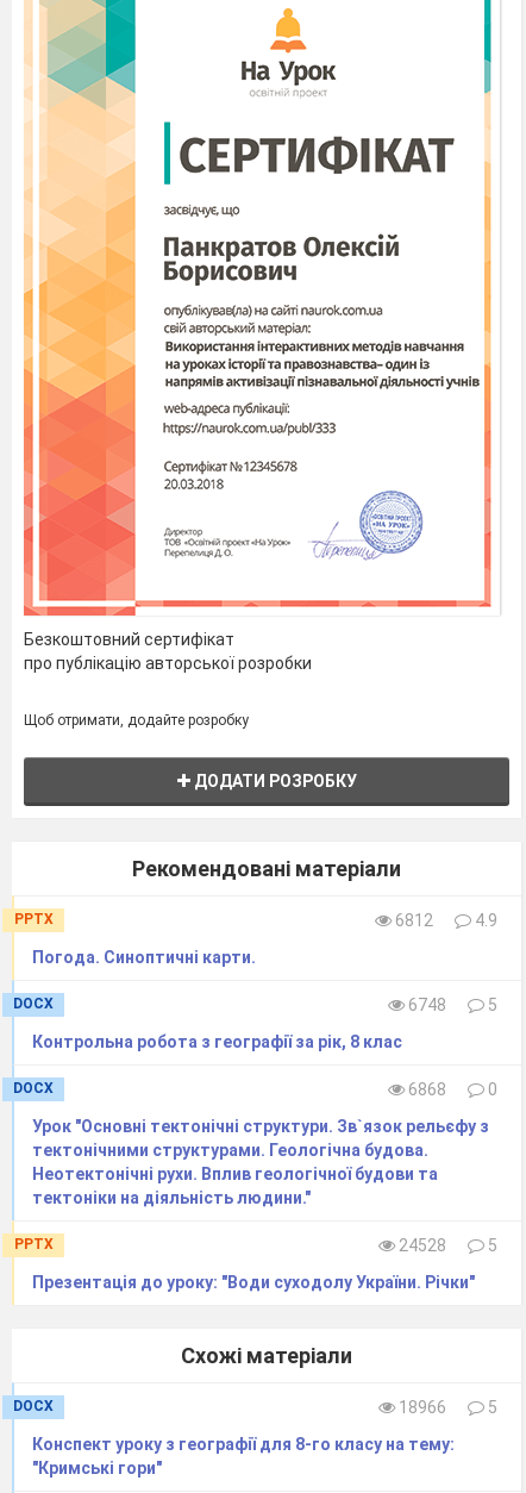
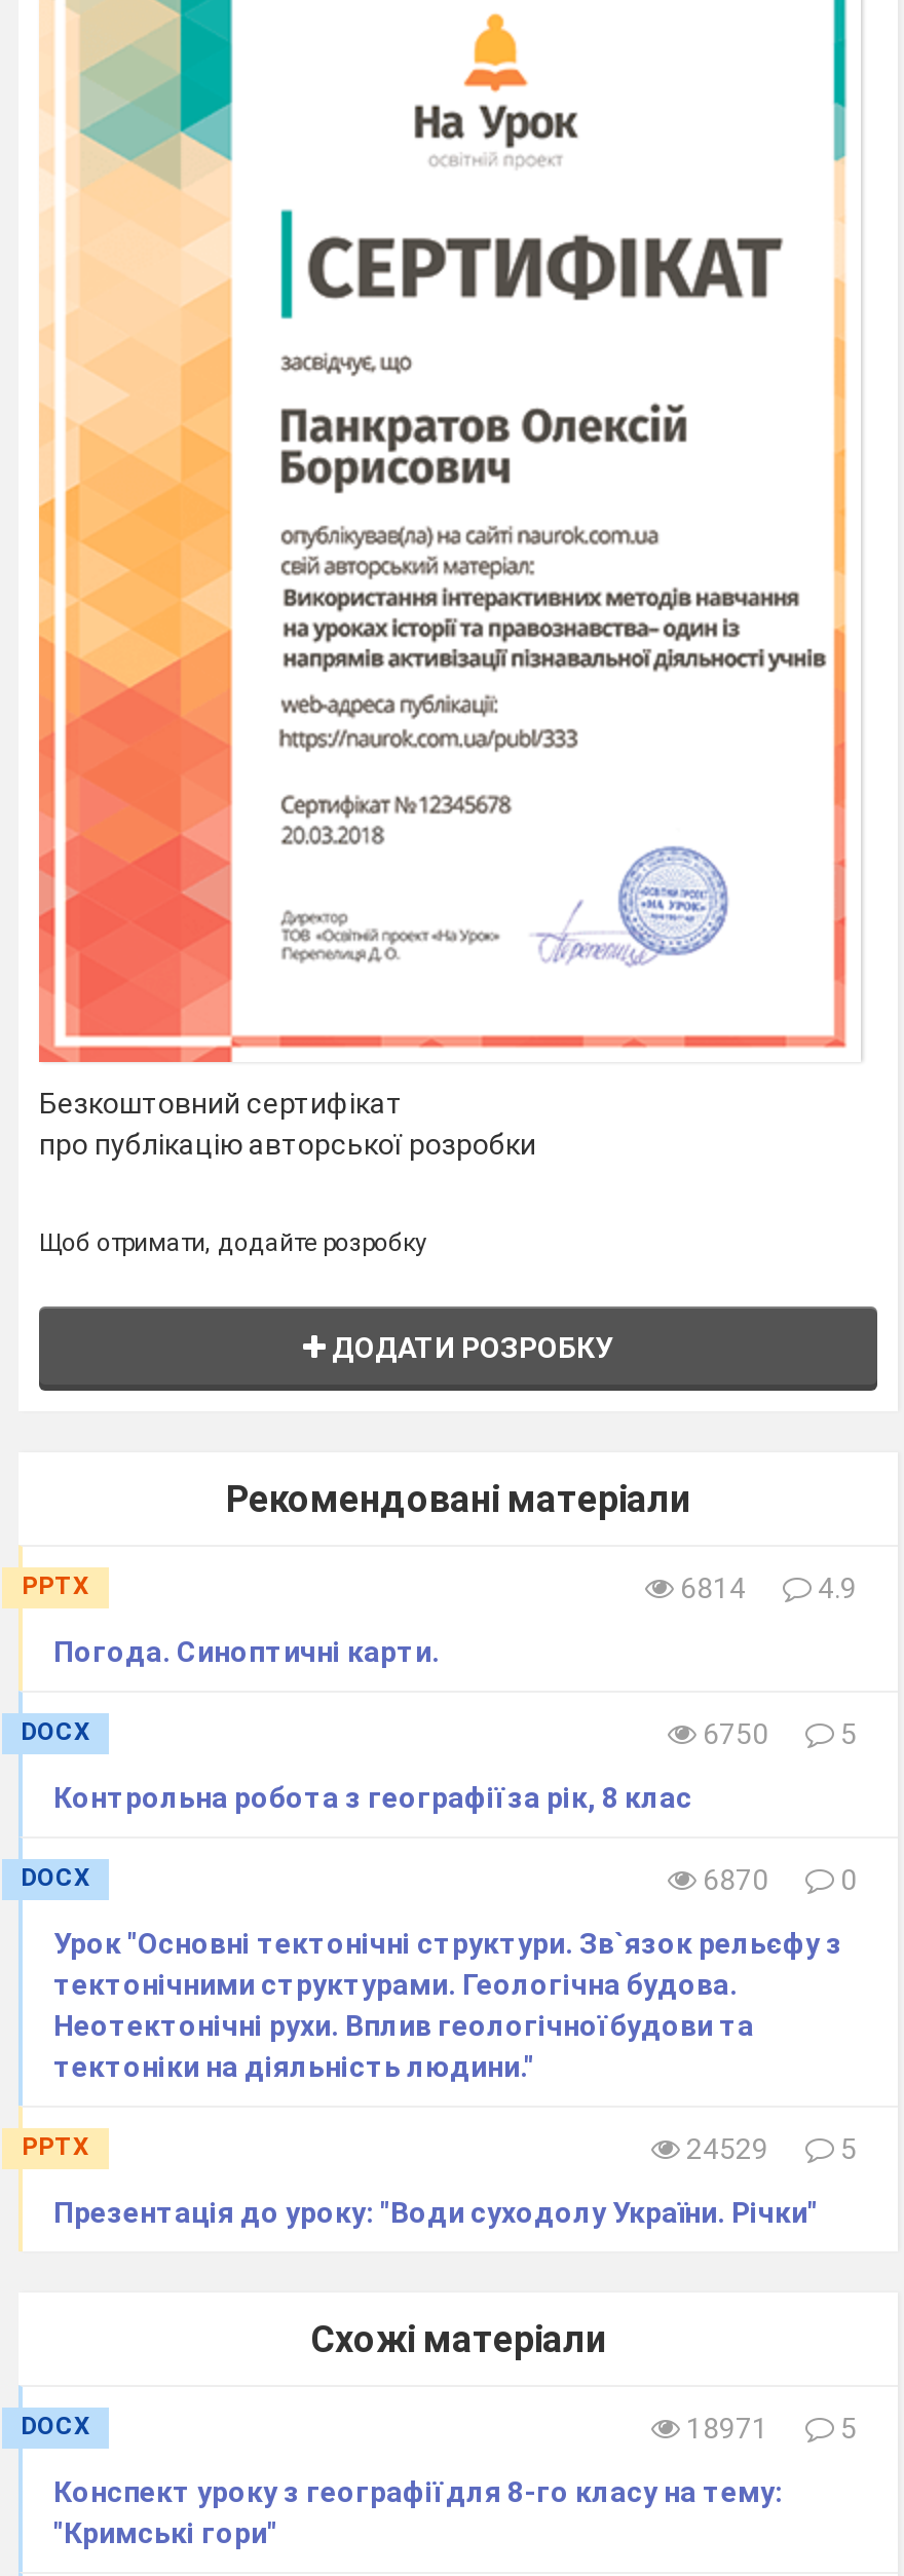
[392,911,497,930] 6812 4.9 -> [674,1572,857,1605] 6814 4.9
[405,996,497,1015] 6748 5 -> [696,1718,857,1751] 6750 5
[405,1080,497,1099] 6868 0 -> [696,1864,857,1897] 6870 0
[395,1236,497,1255] 24528 5 -> [680,2133,857,2166] 24529 5
[395,1398,497,1417] 18966 5 -> [680,2412,857,2445] 18971 5

